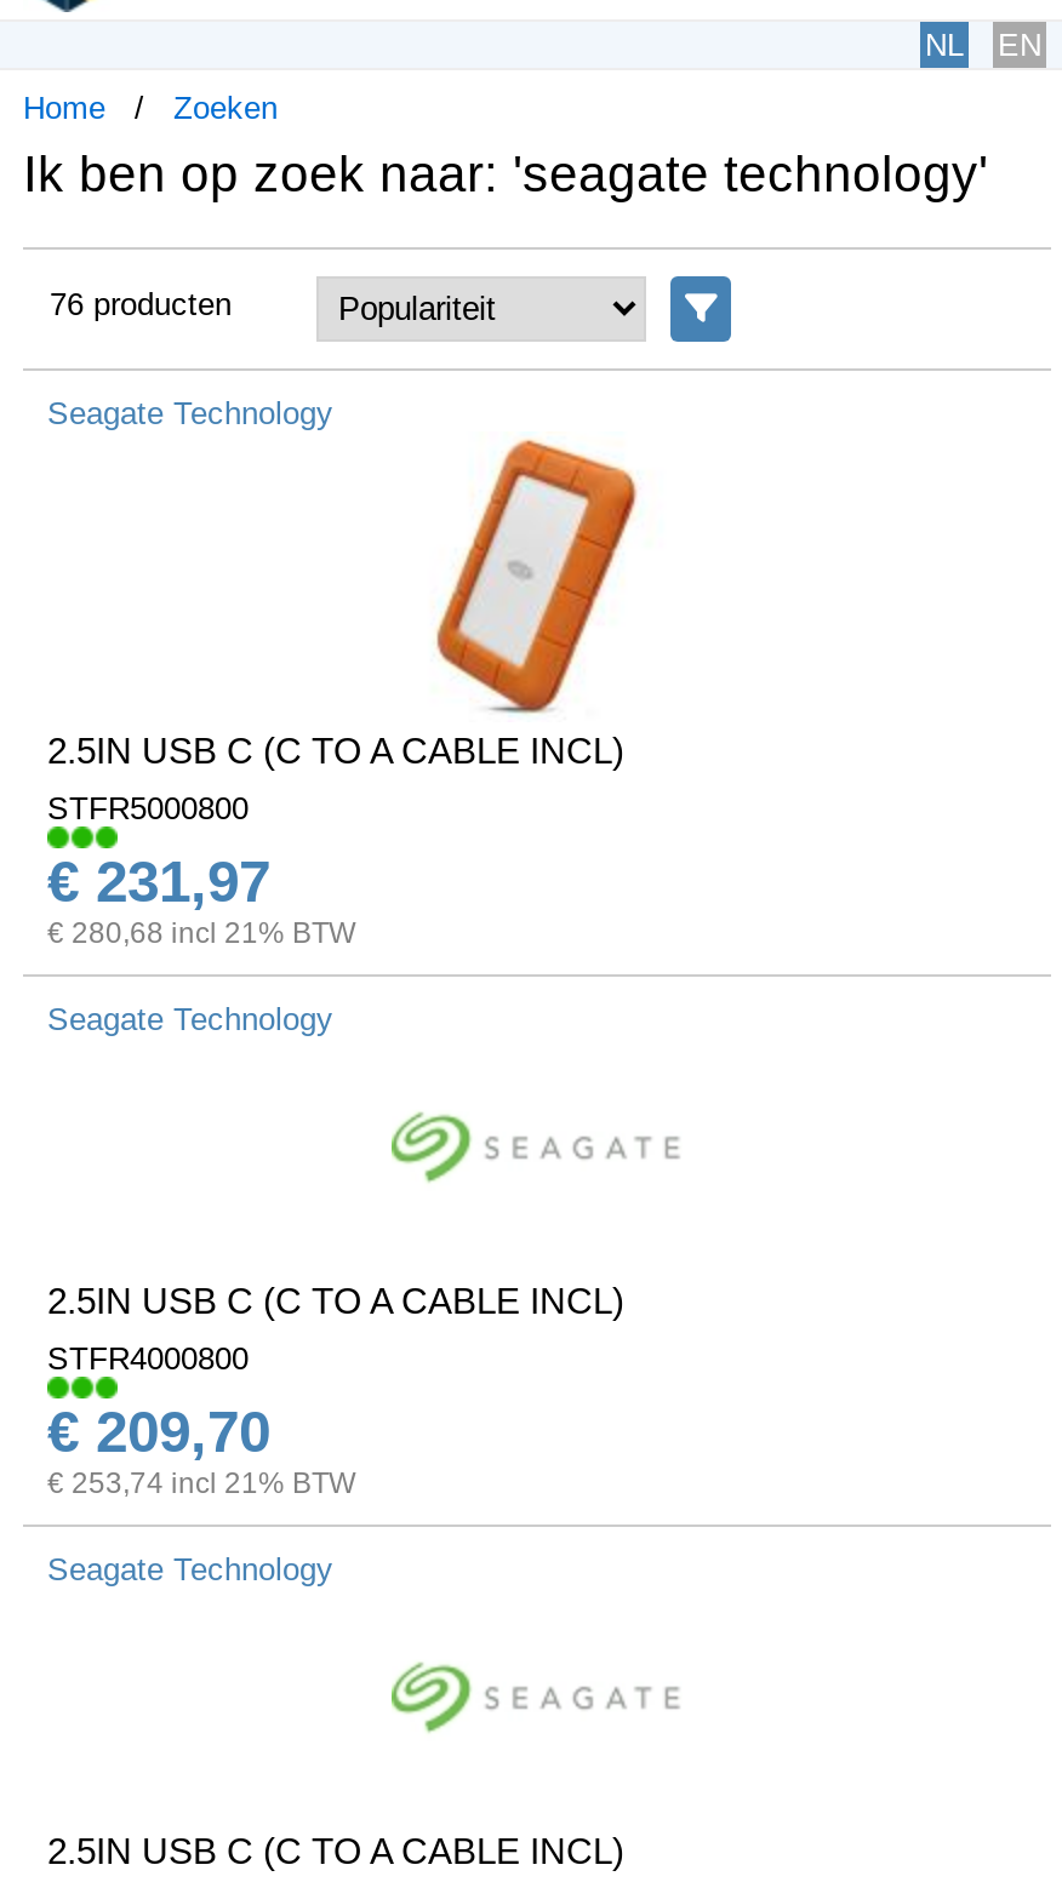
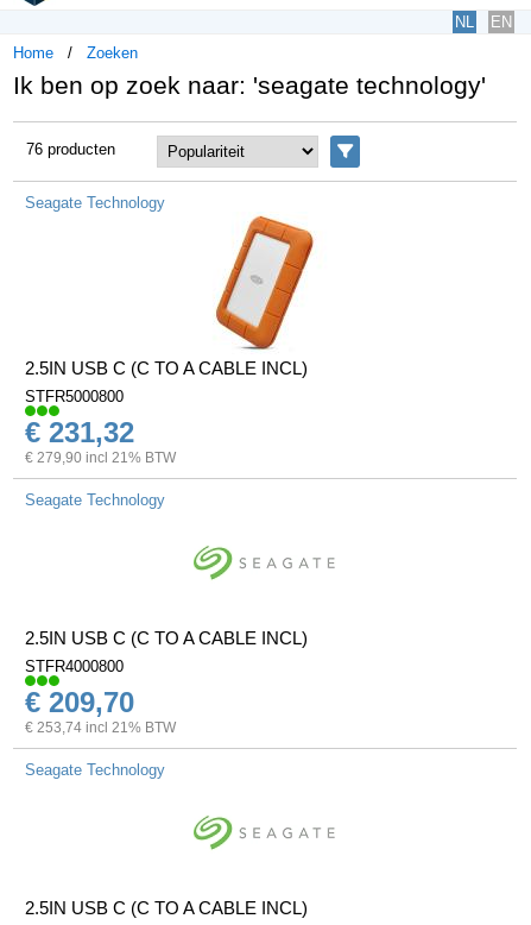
[47,848,270,914] € 231,97 -> [25,416,134,448] € 231,32
[47,916,355,950] € 280,68 incl 21% BTW -> [25,449,176,466] € 279,90 incl 21% BTW

